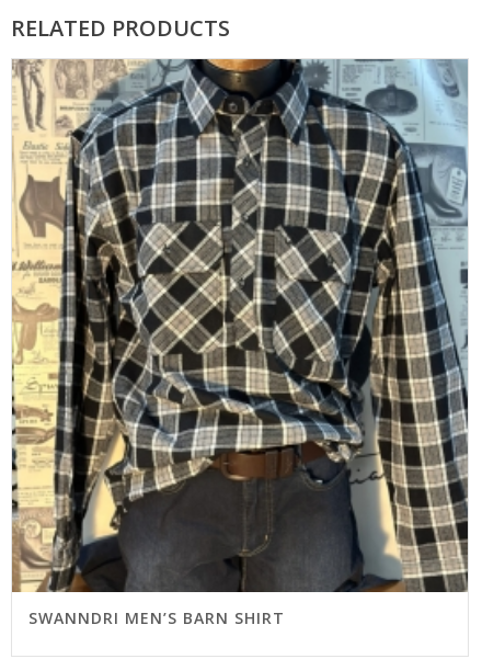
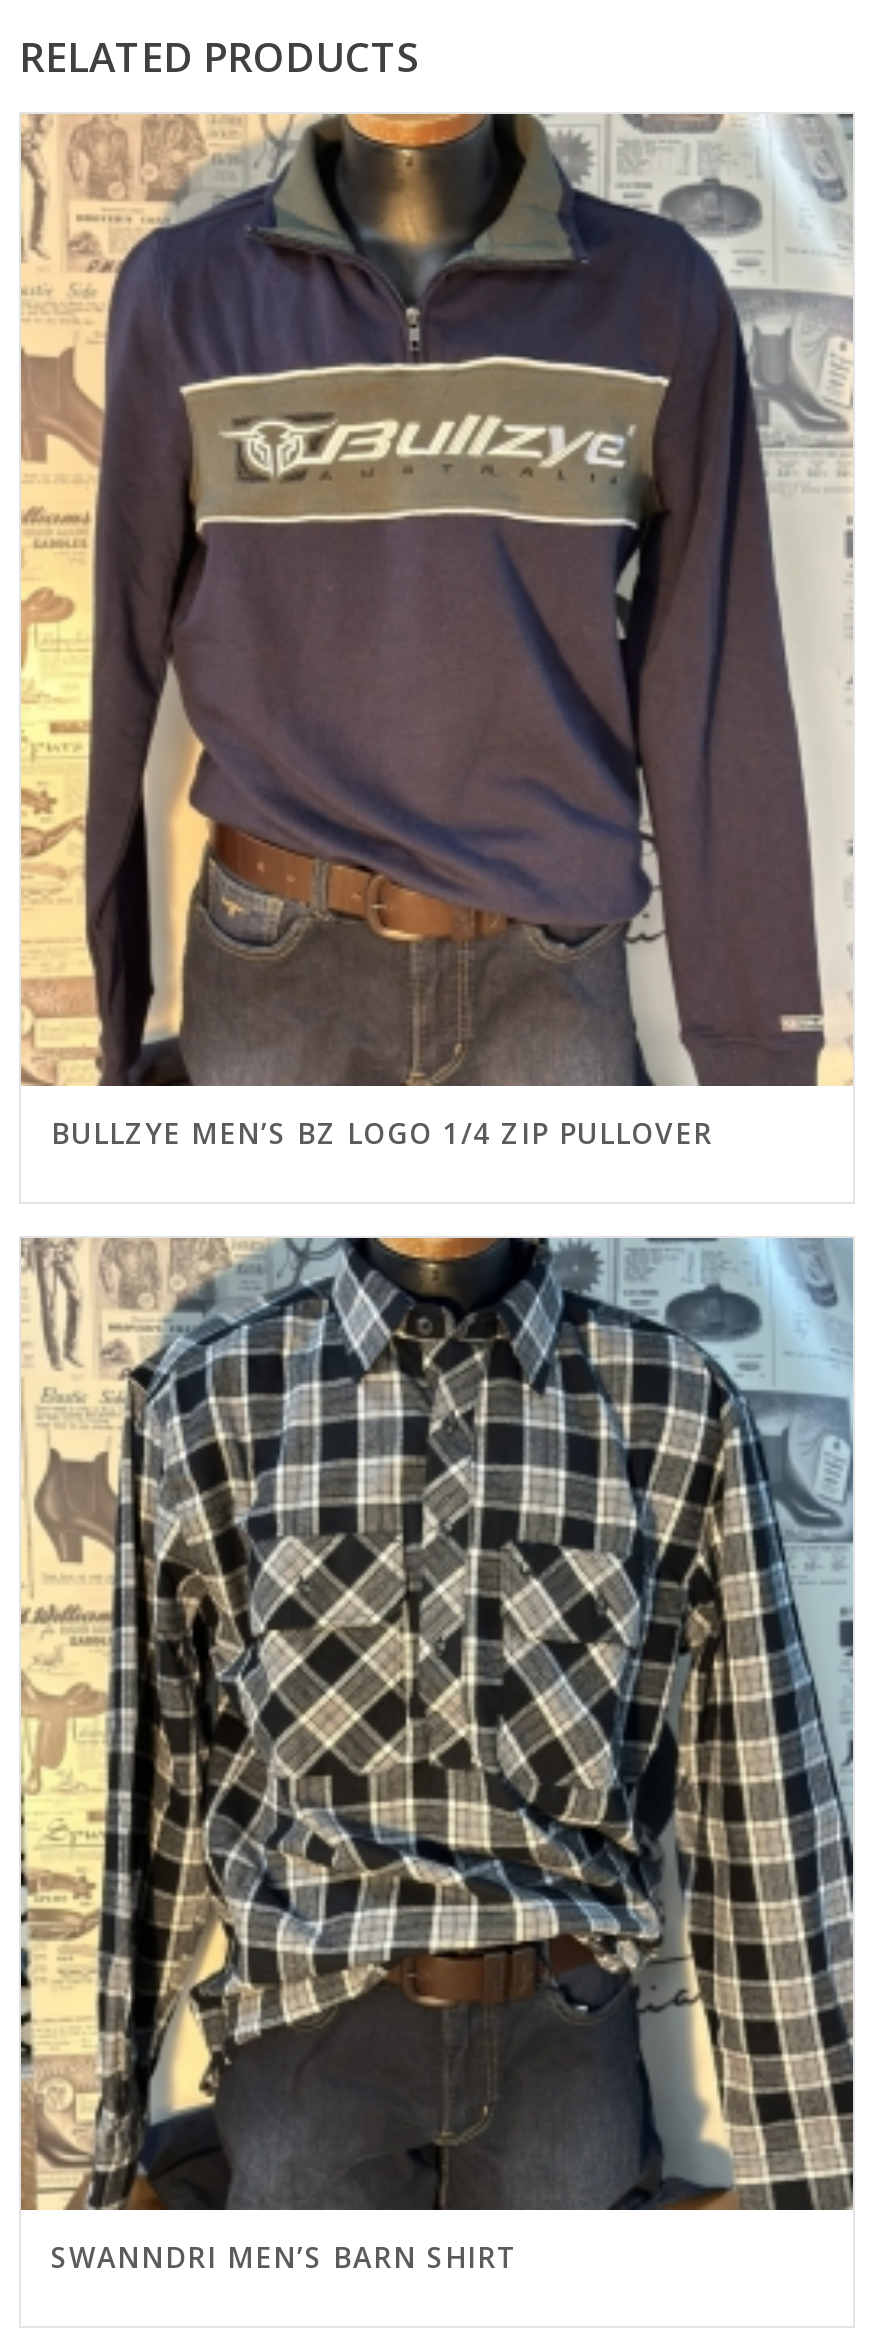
none -> [19,112,853,1152] [image] | BULLZYE MEN’S BZ LOGO 1/4 ZIP PULLOVER

